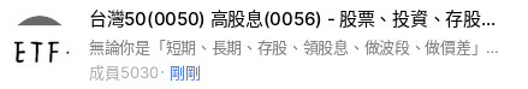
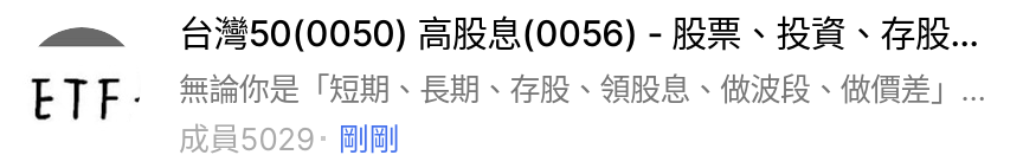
[89,63,201,82] 成員5030 剛剛 -> [179,119,399,157] 成員5029 剛剛

